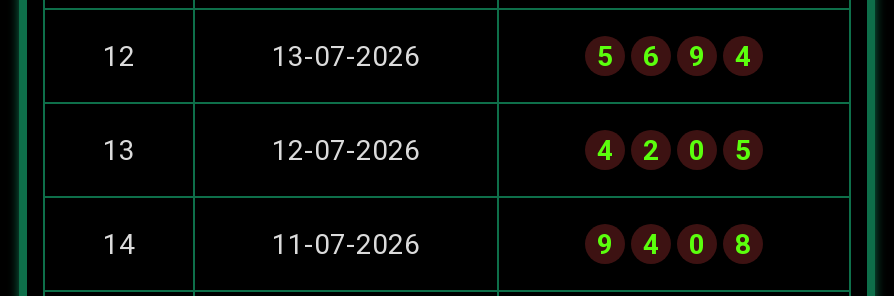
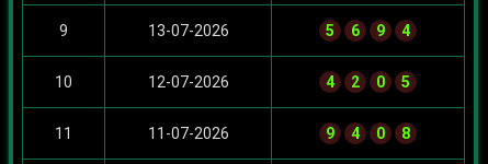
[103,40,135,72] 12 -> [59,22,68,39] 9
[103,134,135,166] 13 -> [55,73,72,91] 10
[103,228,135,260] 14 -> [55,125,72,142] 11

